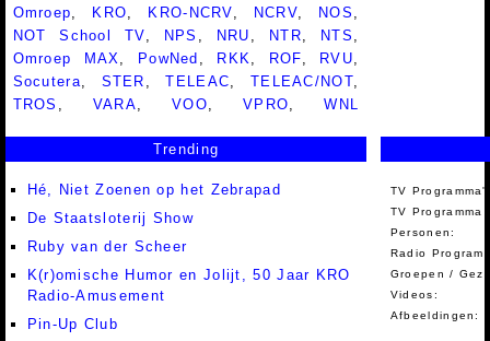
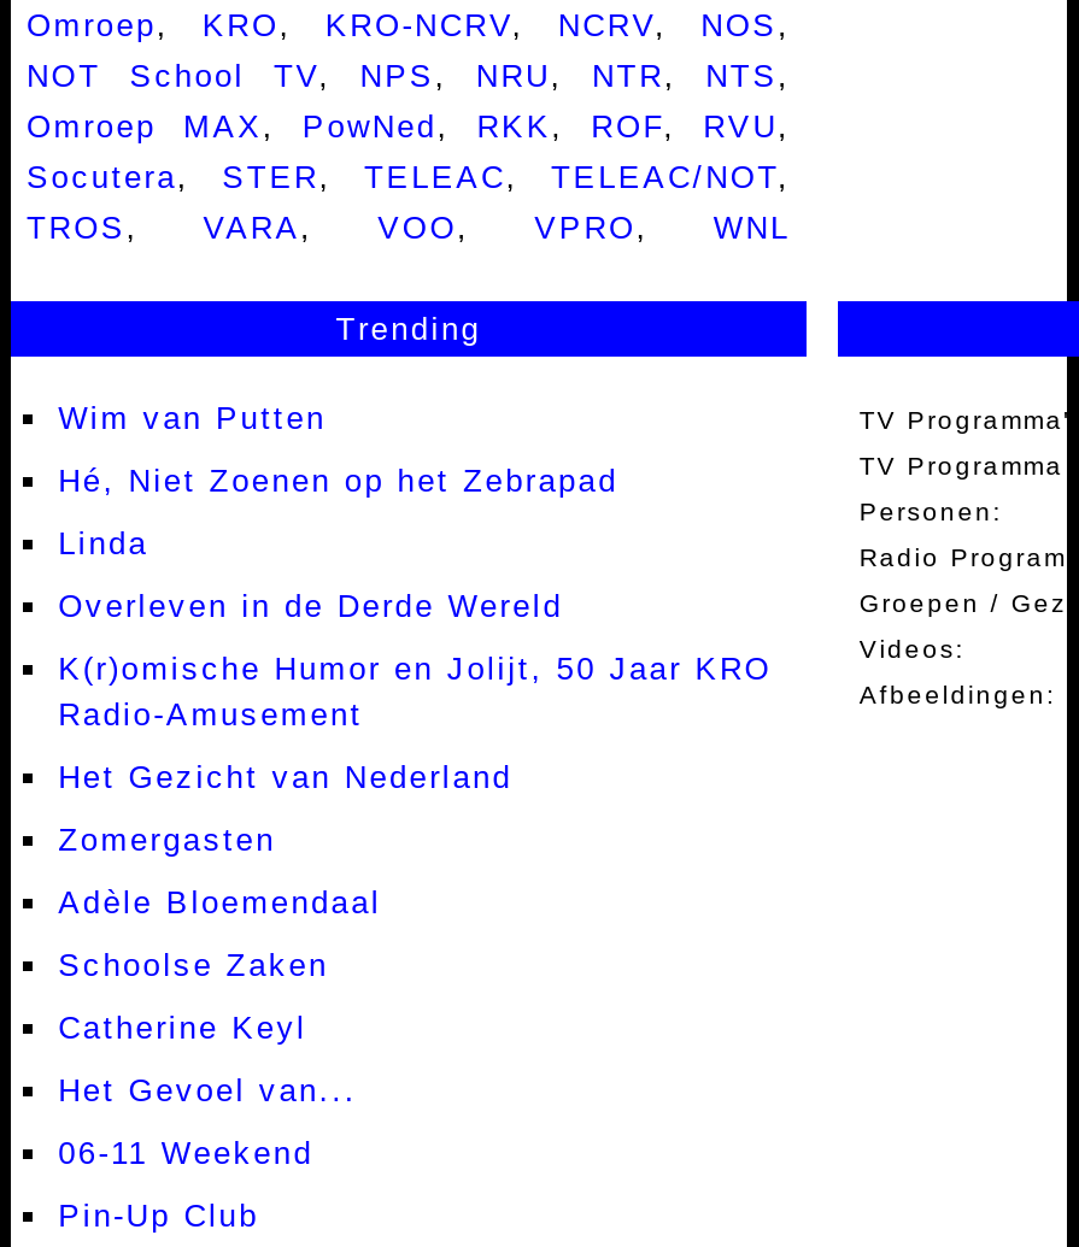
none -> [58,400,326,437] Wim van Putten
[27,210,193,226] De Staatsloterij Show -> [58,526,149,562] Linda
[27,238,187,255] Ruby van der Scheer -> [58,588,563,625] Overleven in de Derde Wereld
none -> [58,760,513,1172] Het Gezicht van Nederland | Zomergasten | Adèle Bloemendaal | Schoolse Zaken | Catherine Keyl | Het Gevoel van... | 06-11 Weekend

